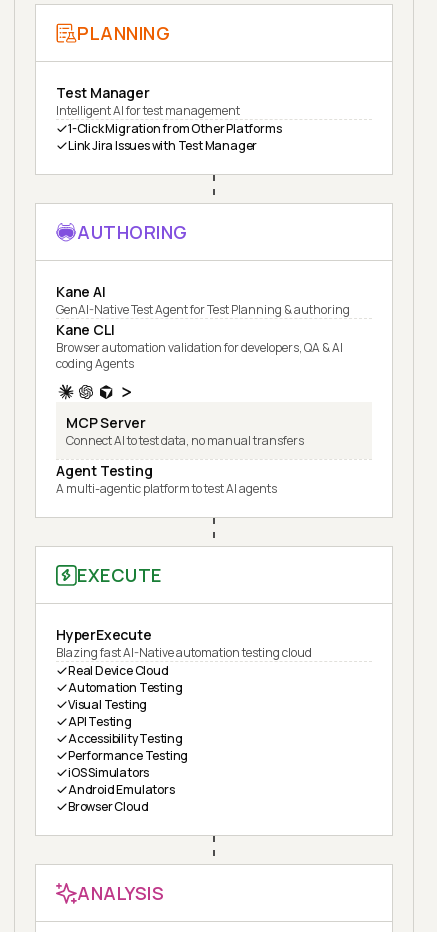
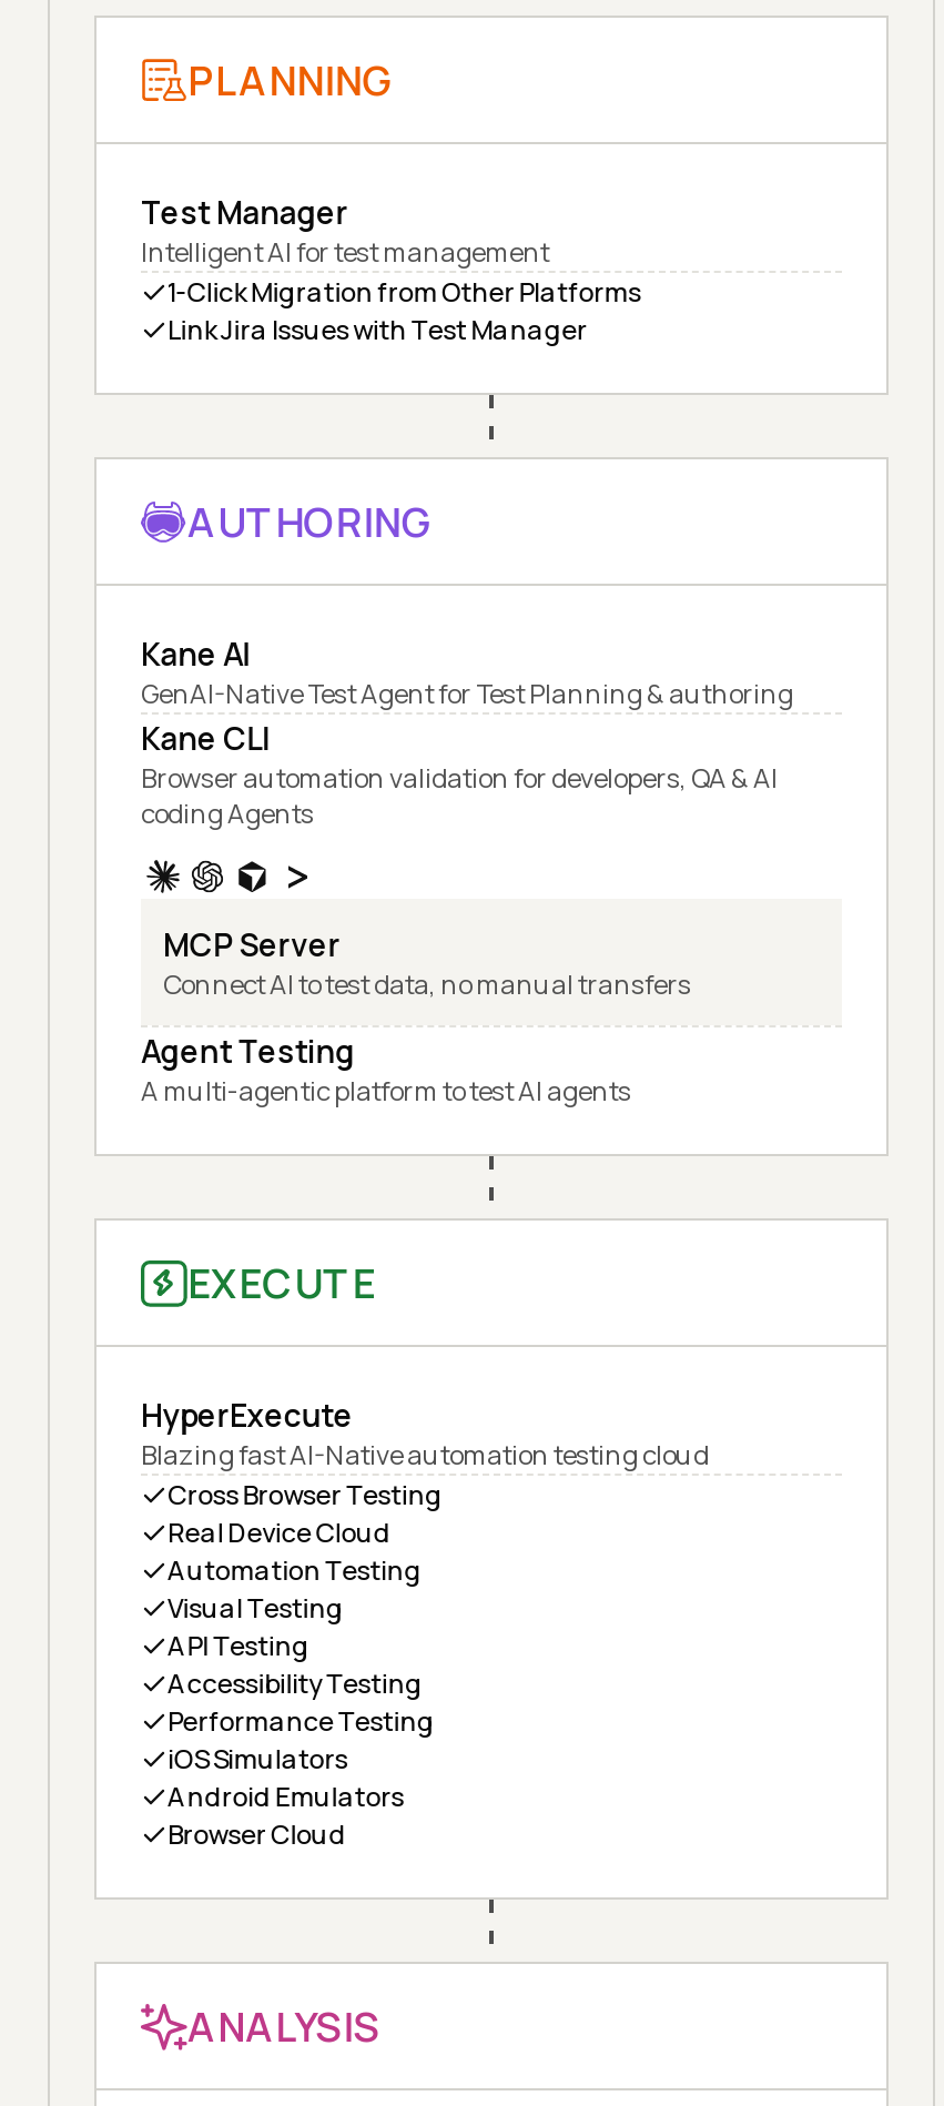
none -> [168,1476,442,1514] Cross Browser Testing

